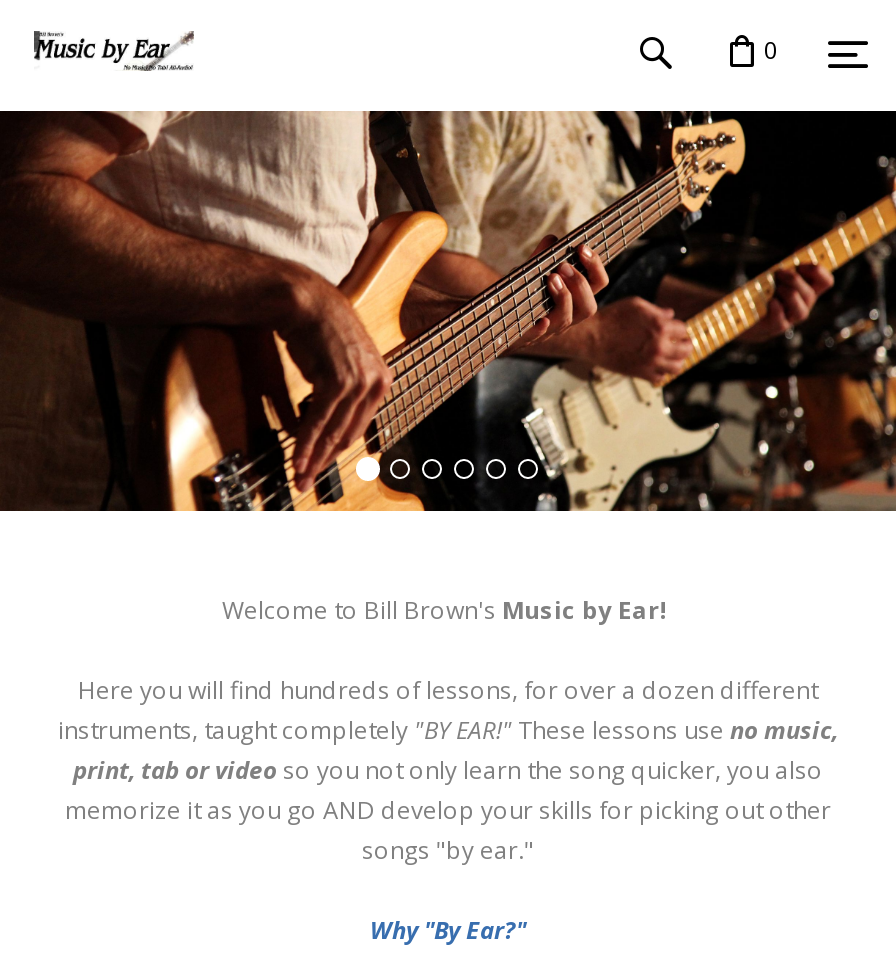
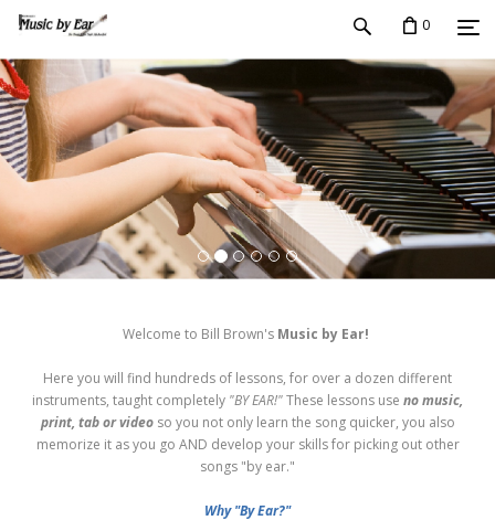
[6,109,890,513] [image] -> [3,57,492,280] [image]

